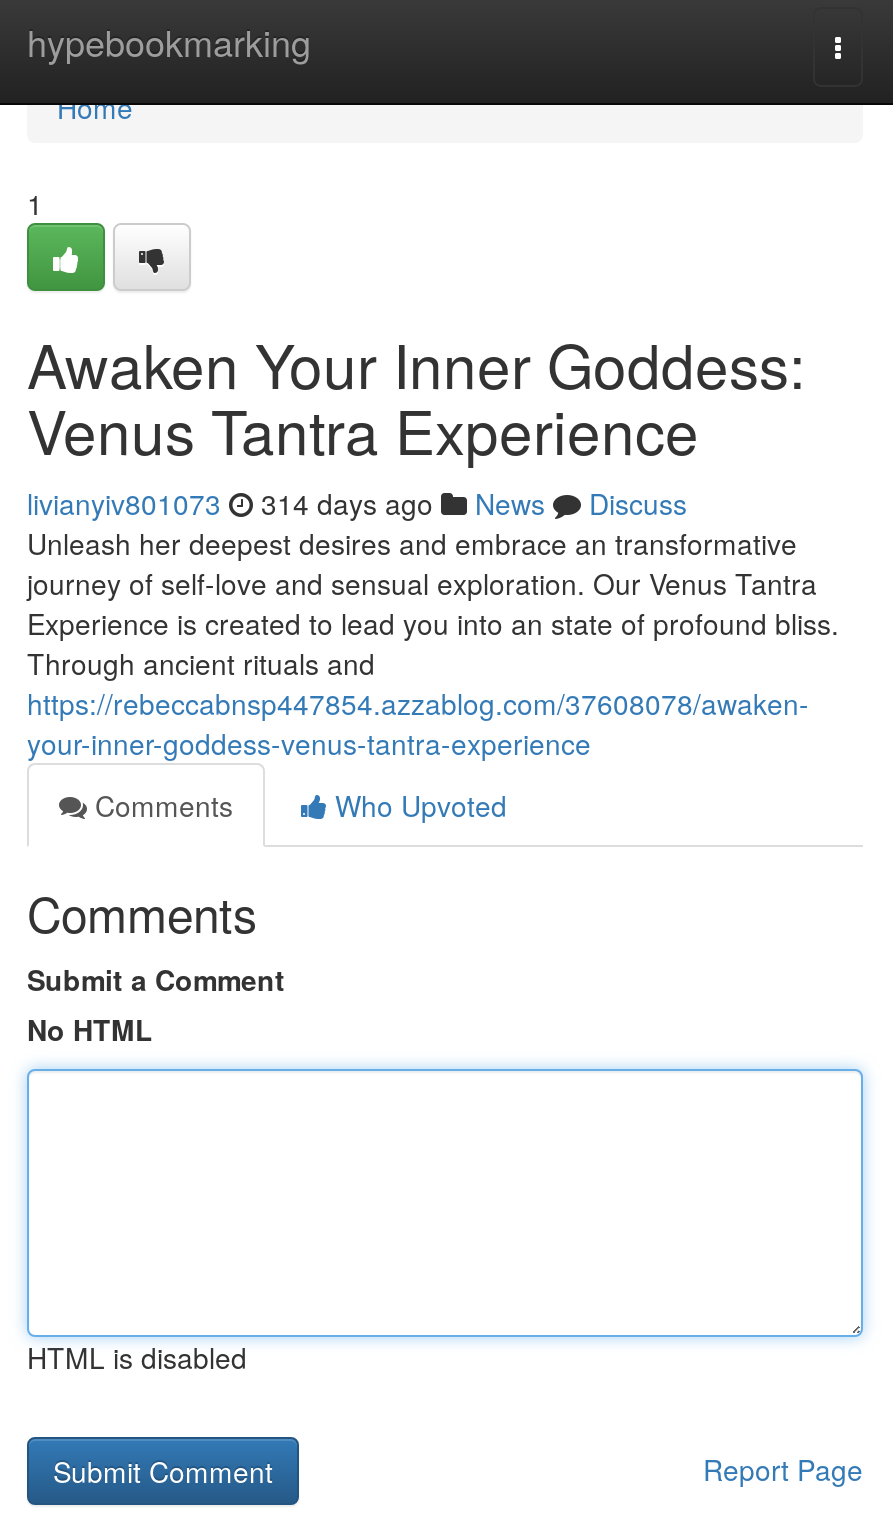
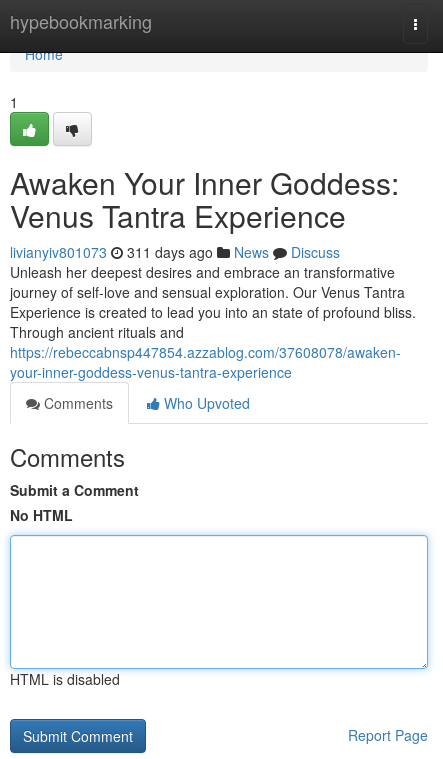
[27,483,687,523] livianyiv801073 314 days ago News Discuss -> [10,242,340,262] livianyiv801073 311 days ago News Discuss

